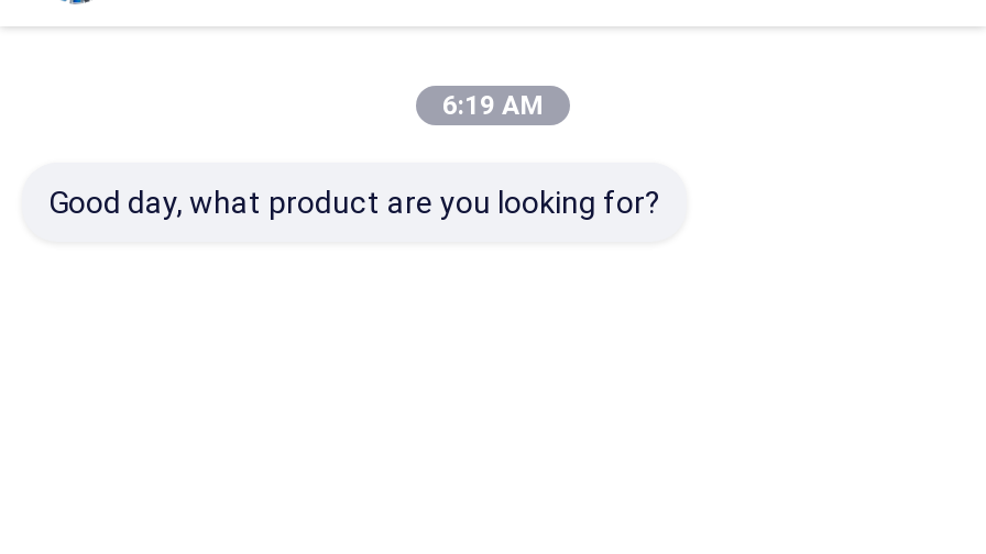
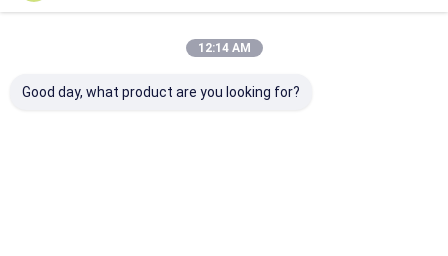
[442,90,544,121] 6:19 AM -> [197,41,250,55] 12:14 AM

